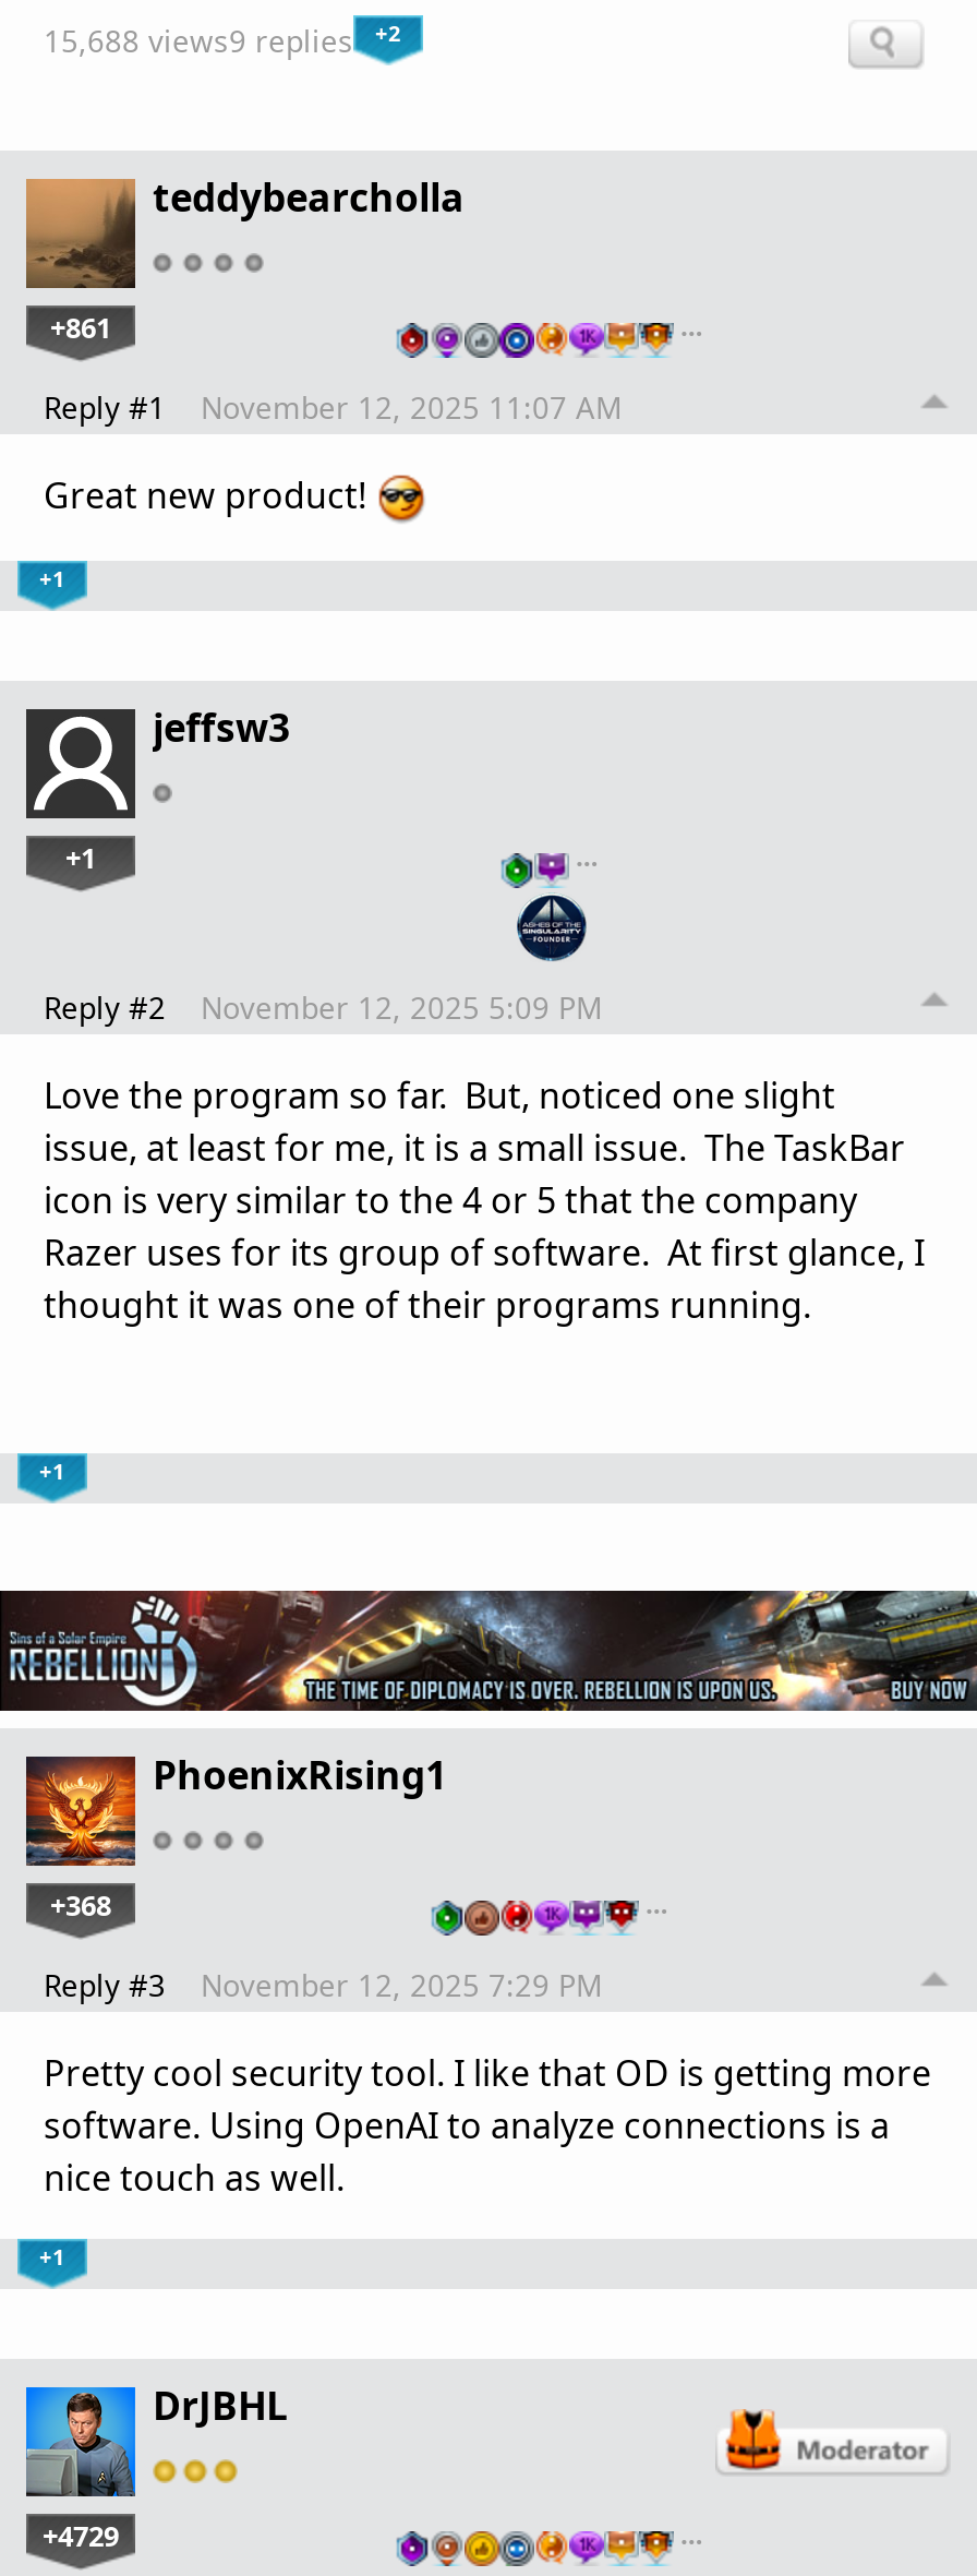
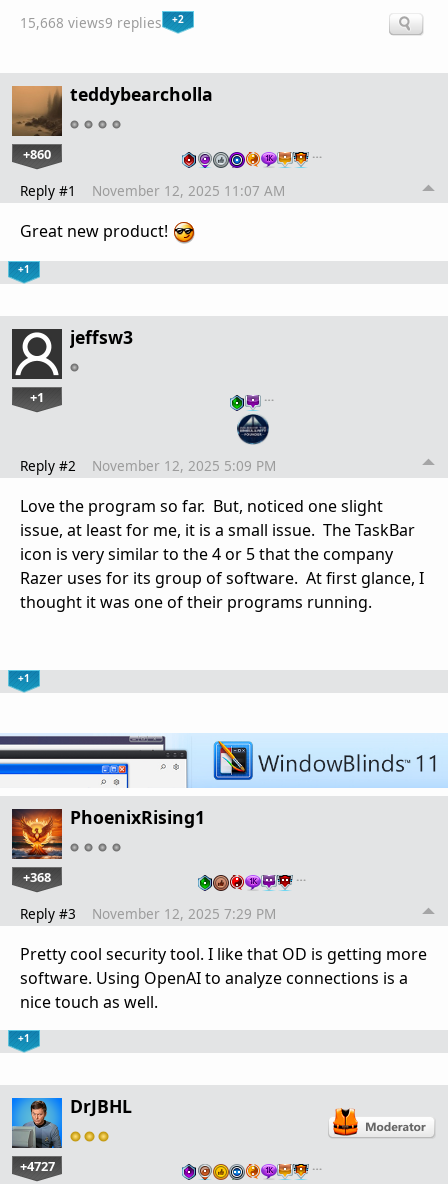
[44,20,353,61] 15,688 views9 replies -> [20,13,162,32] 15,668 views9 replies
[50,308,111,347] +861 -> [23,145,51,163] +860
[7,1589,970,1713] [image] -> [3,733,445,789] [image]
[43,2517,119,2556] +4729 -> [19,1157,54,1175] +4727

